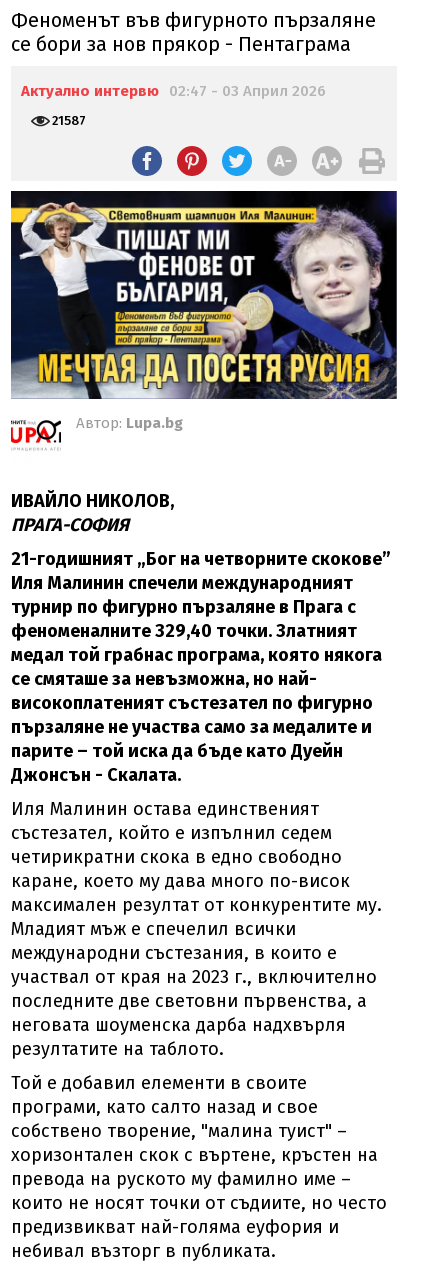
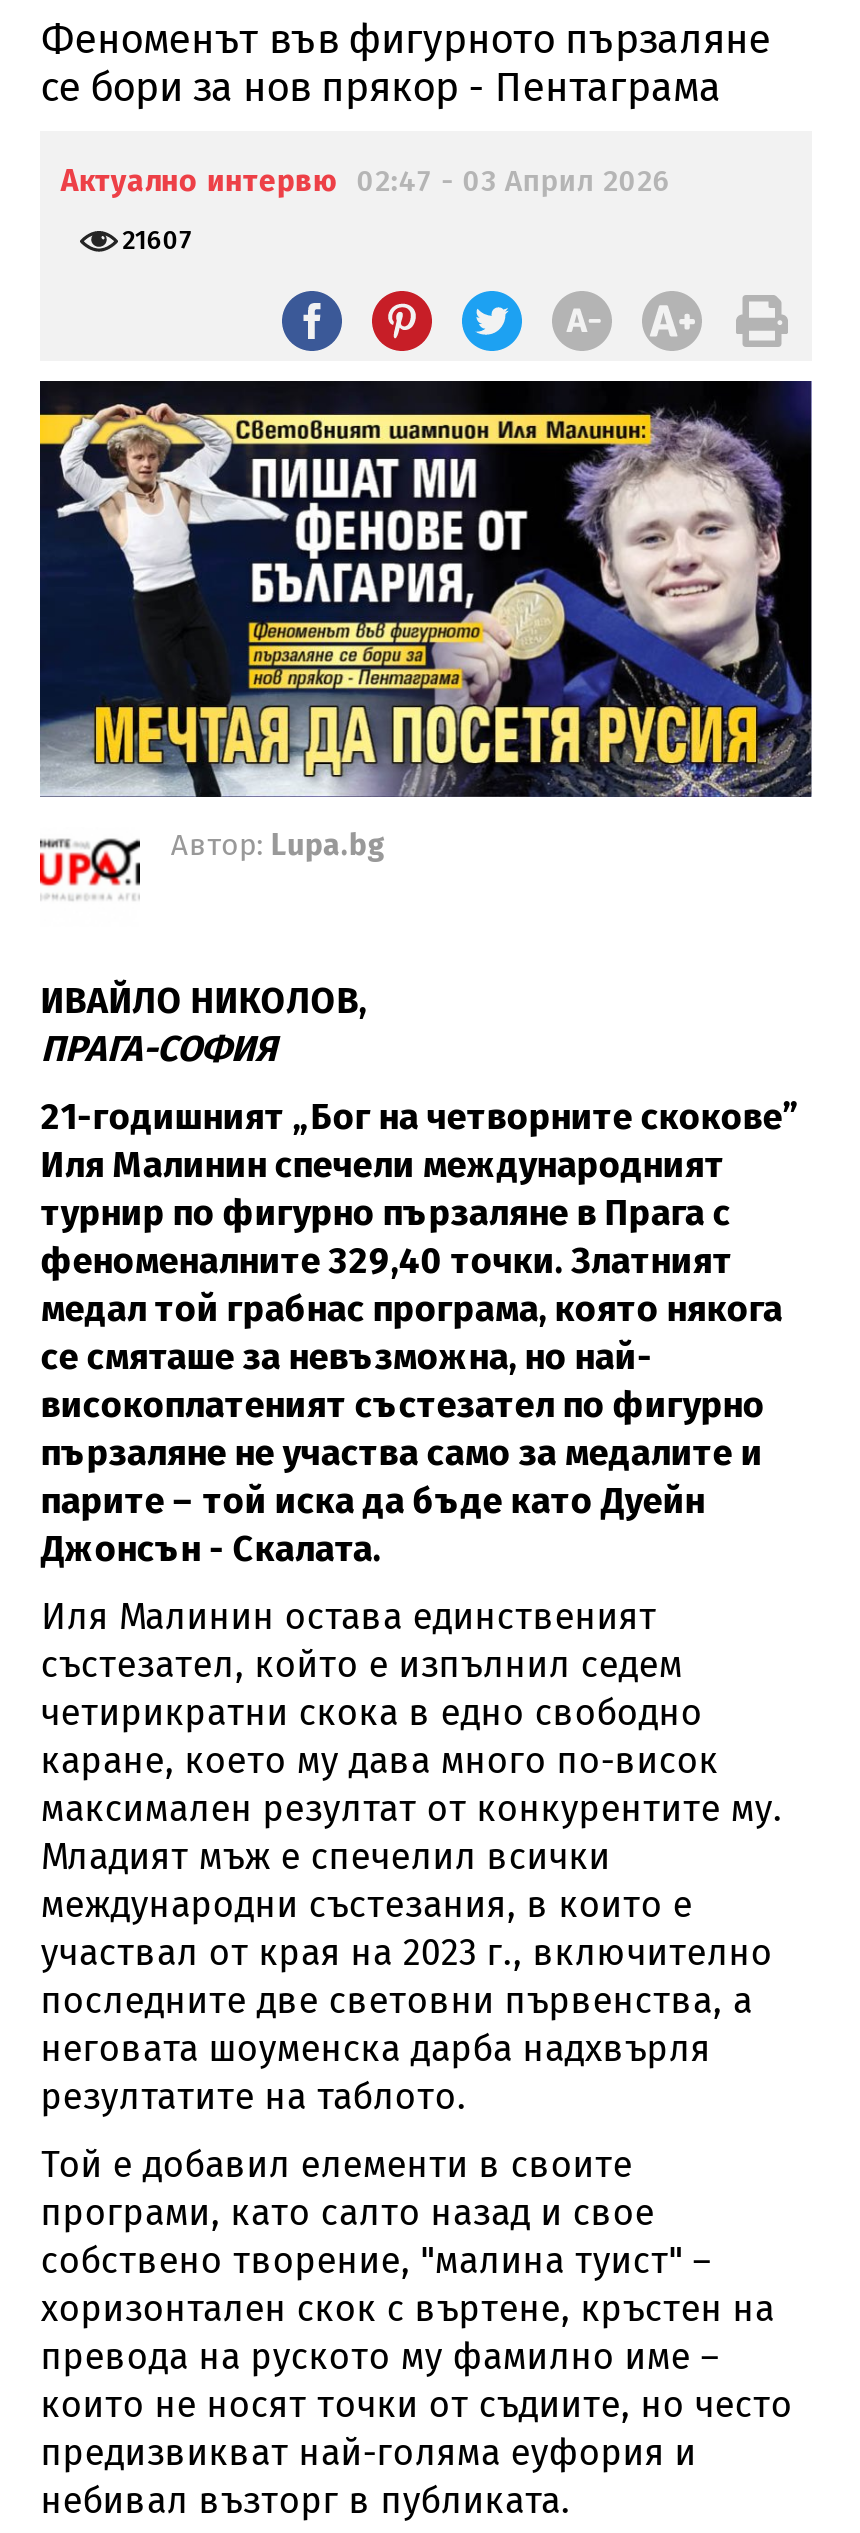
[52,113,86,128] 21587 -> [123,225,193,255] 21607

